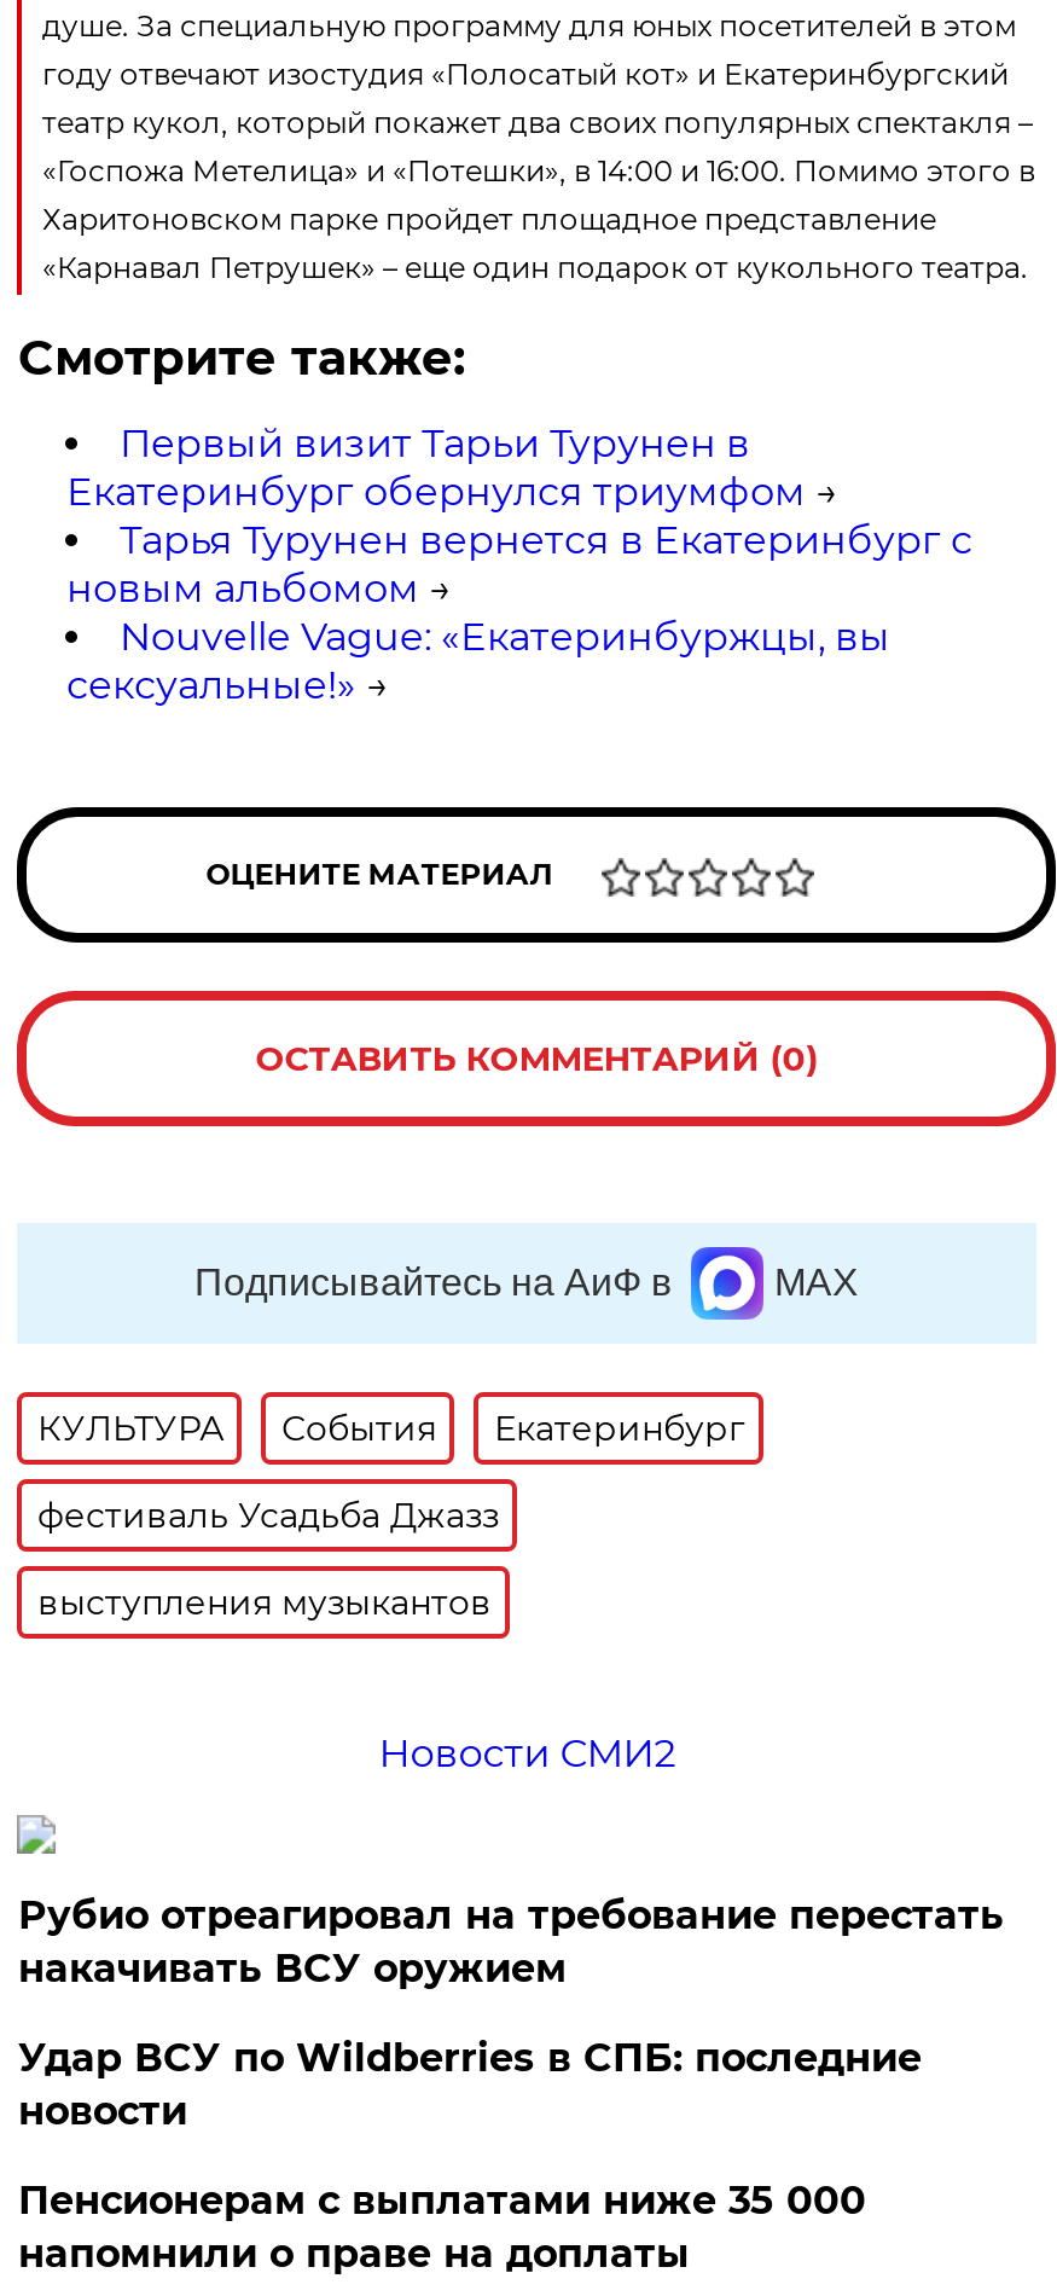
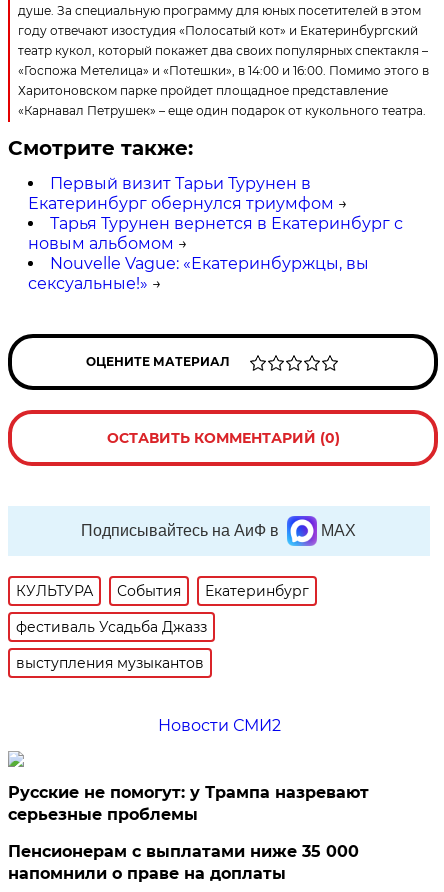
[18,1892,1004,2134] Рубио отреагировал на требование перестать | накачивать ВСУ оружием | Удар ВСУ по Wildberries в СПБ: последние | новости -> [8,783,369,824] Русские не помогут: у Трампа назревают | серьезные проблемы

